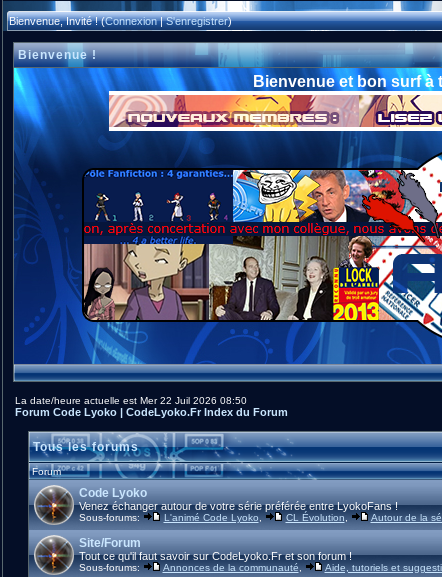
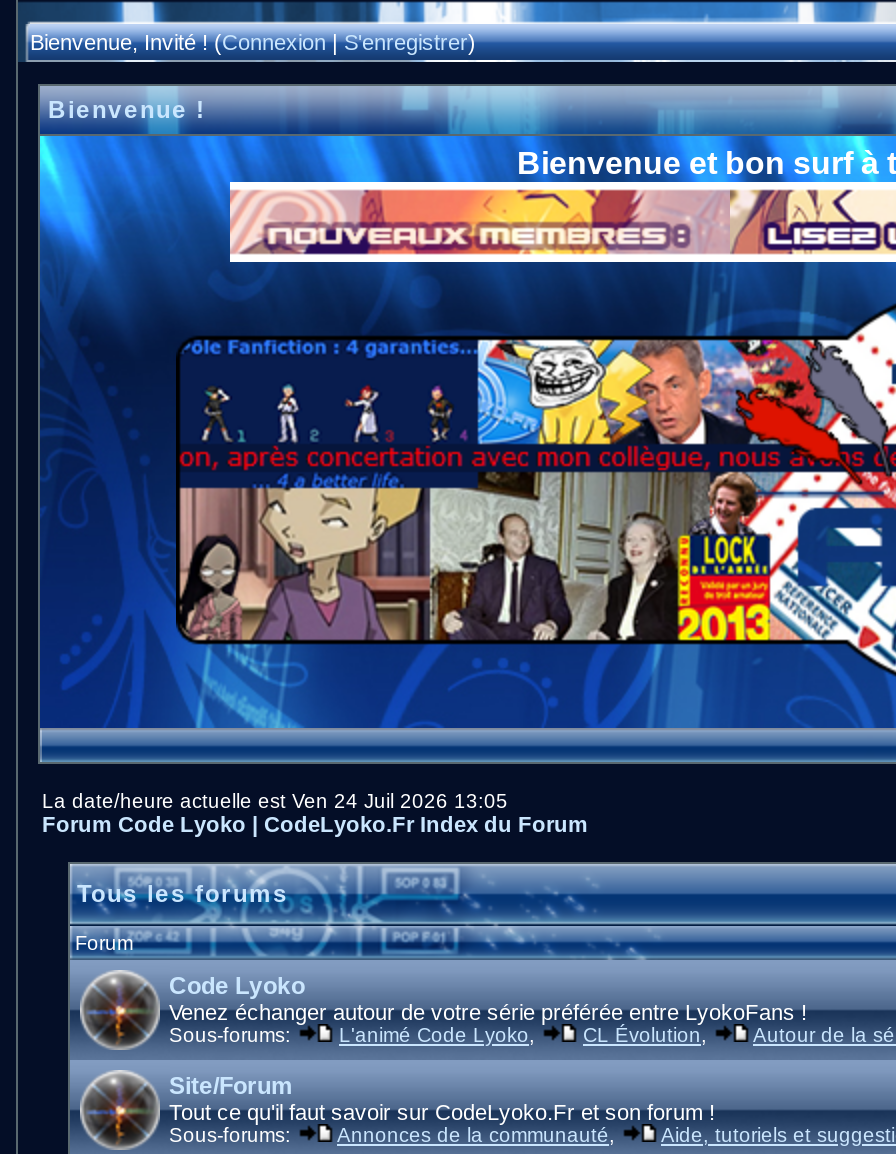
[15,395,247,406] La date/heure actuelle est Mer 22 Juil 2026 08:50 -> [42,790,508,812] La date/heure actuelle est Ven 24 Juil 2026 13:05

